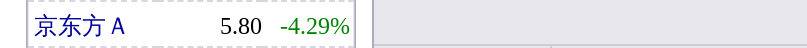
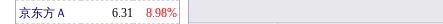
[220,12,262,40] 5.80 -> [112,6,133,20] 6.31
[280,12,350,40] -4.29% -> [146,6,177,20] 8.98%

